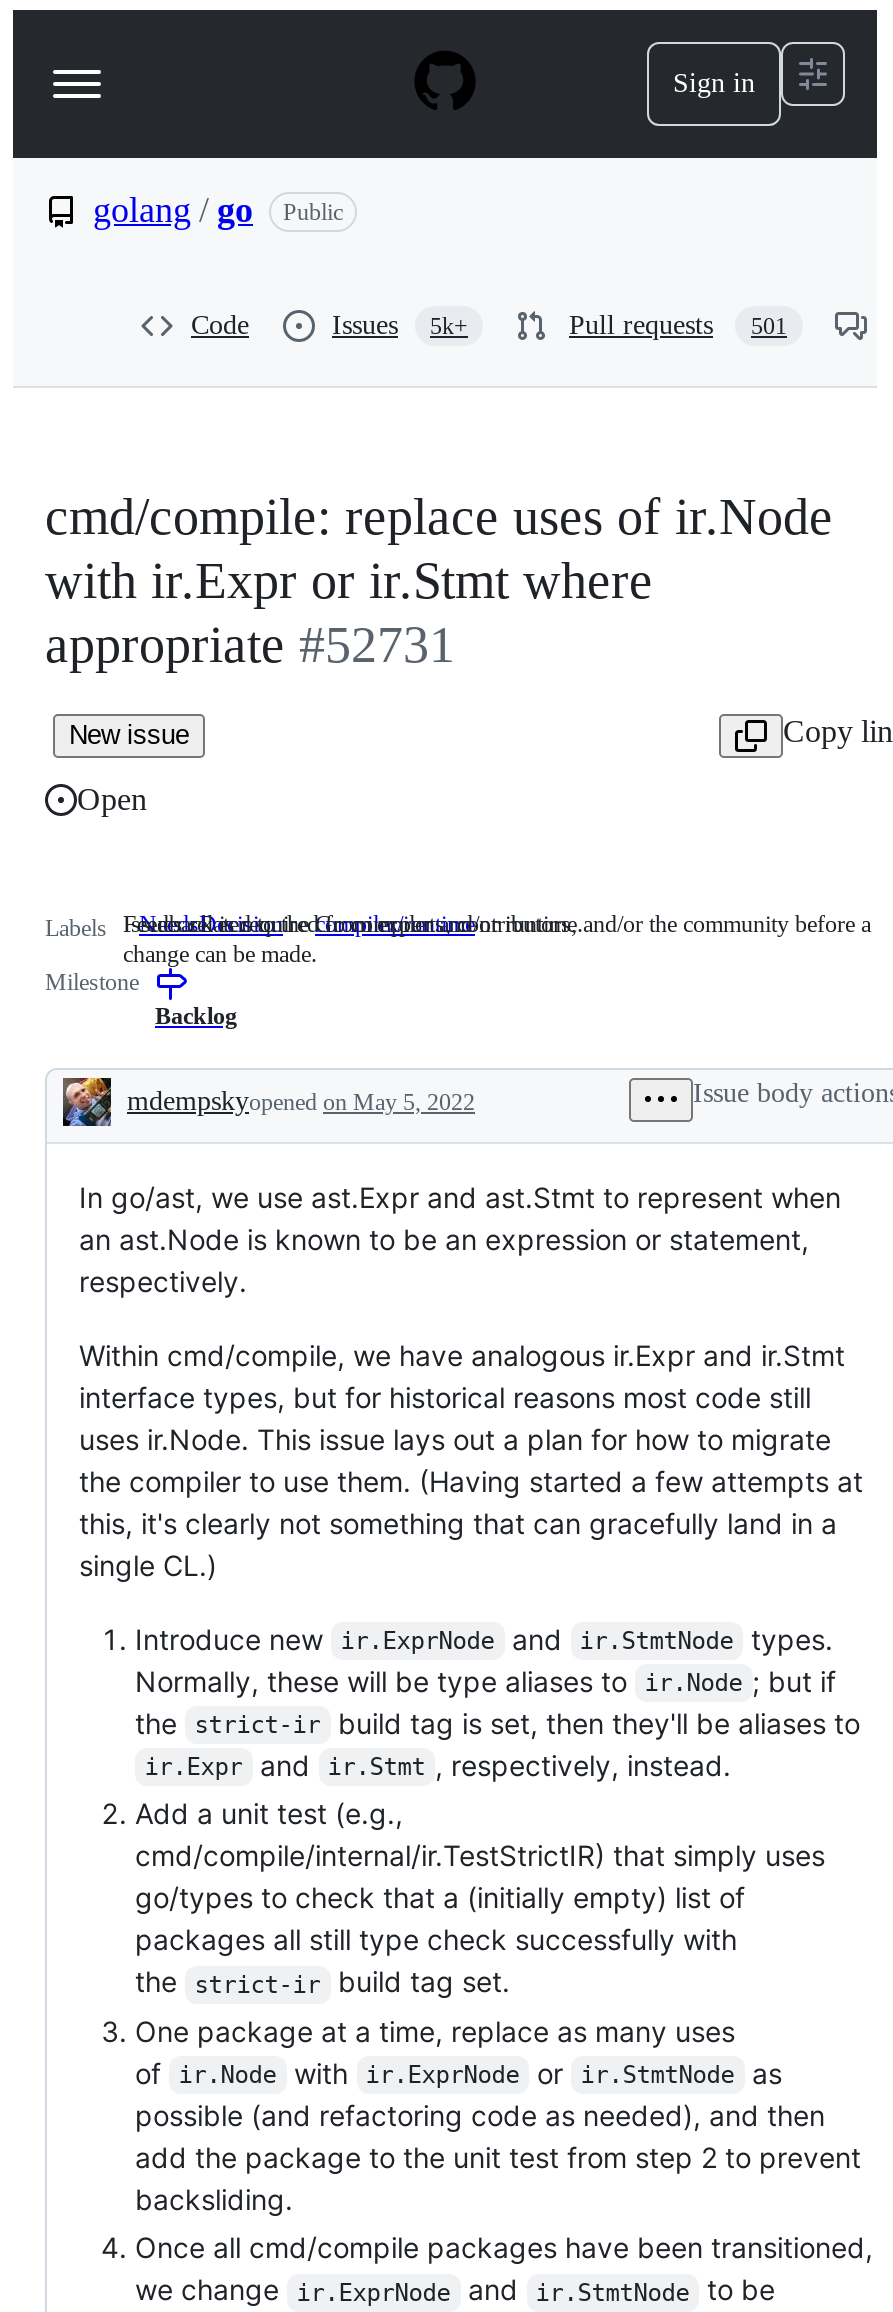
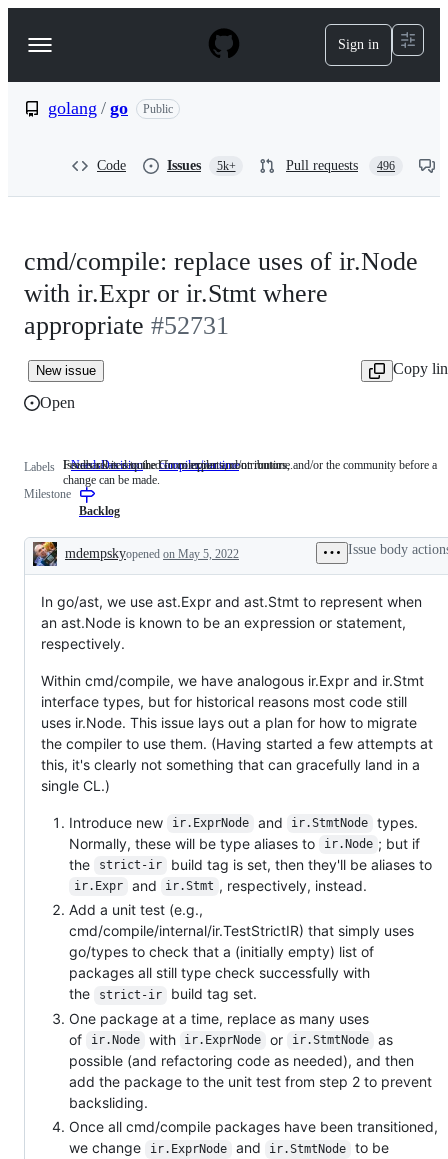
[569,310,787,340] Pull requests 501 -> [286,158,395,173] Pull requests 496

